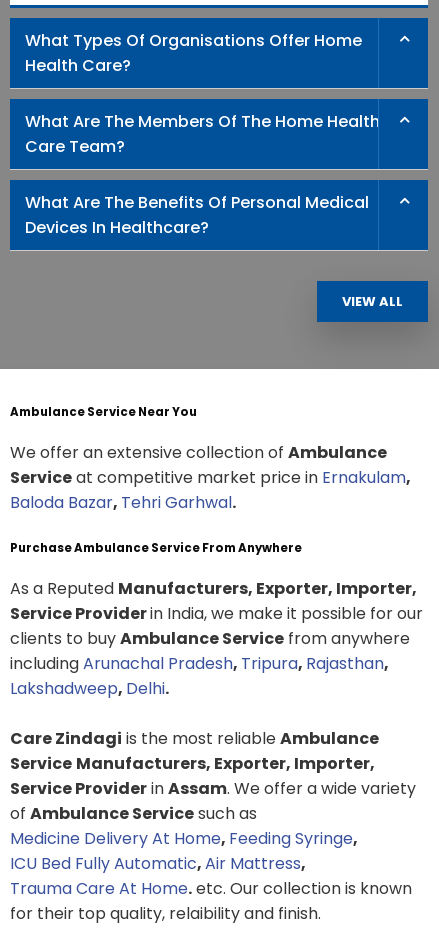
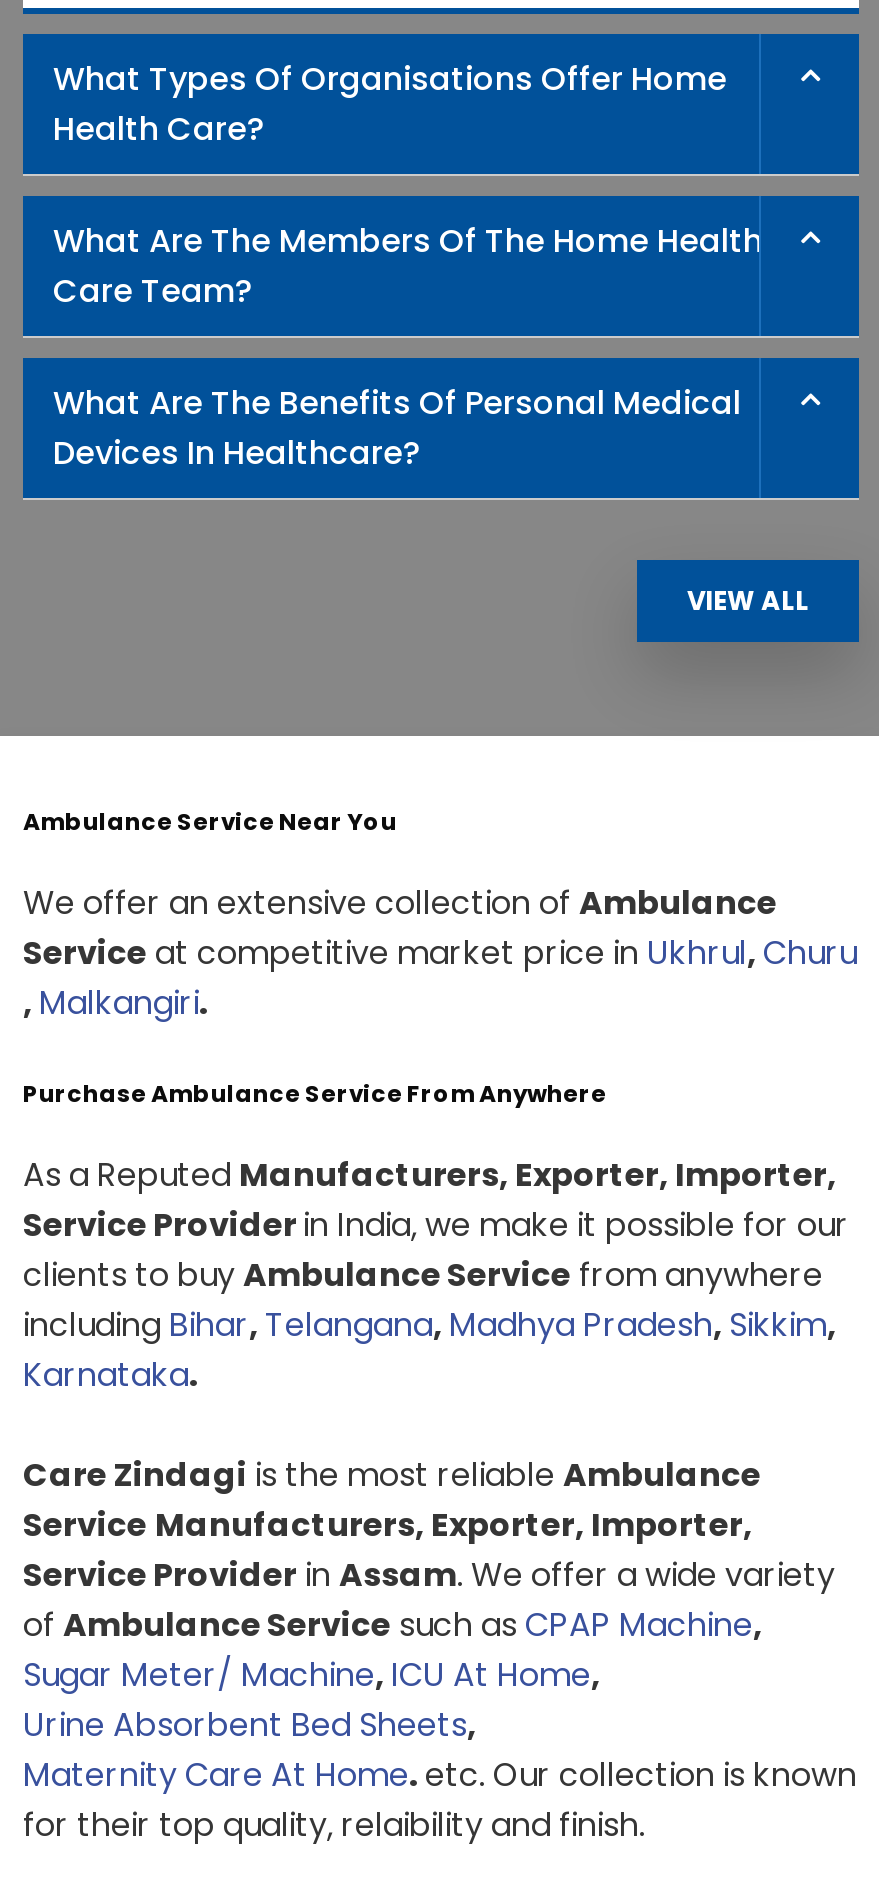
[10,466,411,514] Service at competitive market price in Ernakulam, | Baloda Bazar, Tehri Garhwal. -> [23,931,857,1027] Service at competitive market price in Ukhrul, Churu | , Malkangiri.
[10,652,389,700] including Arunachal Pradesh, Tripura, Rajasthan, | Lakshadweep, Delhi. -> [23,1303,837,1399] including Bihar, Telangana, Madhya Pradesh, Sikkim, | Karnataka.
[10,802,412,900] of Ambulance Service such as | Medicine Delivery At Home, Feeding Syringe, | ICU Bed Fully Automatic, Air Mattress, | Trauma Care At Home. etc. Our collection is known -> [23,1603,857,1799] of Ambulance Service such as CPAP Machine, | Sugar Meter/ Machine, ICU At Home, | Urine Absorbent Bed Sheets, | Maternity Care At Home. etc. Our collection is known

